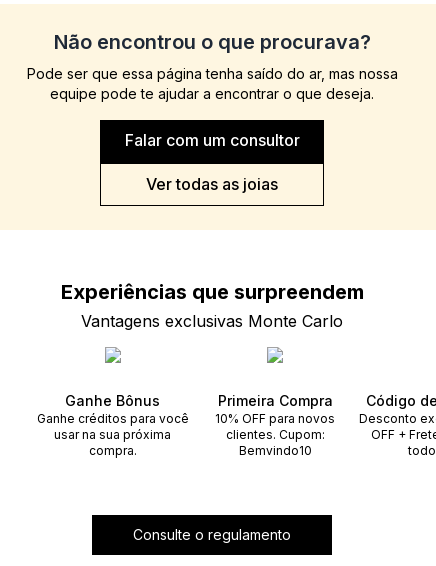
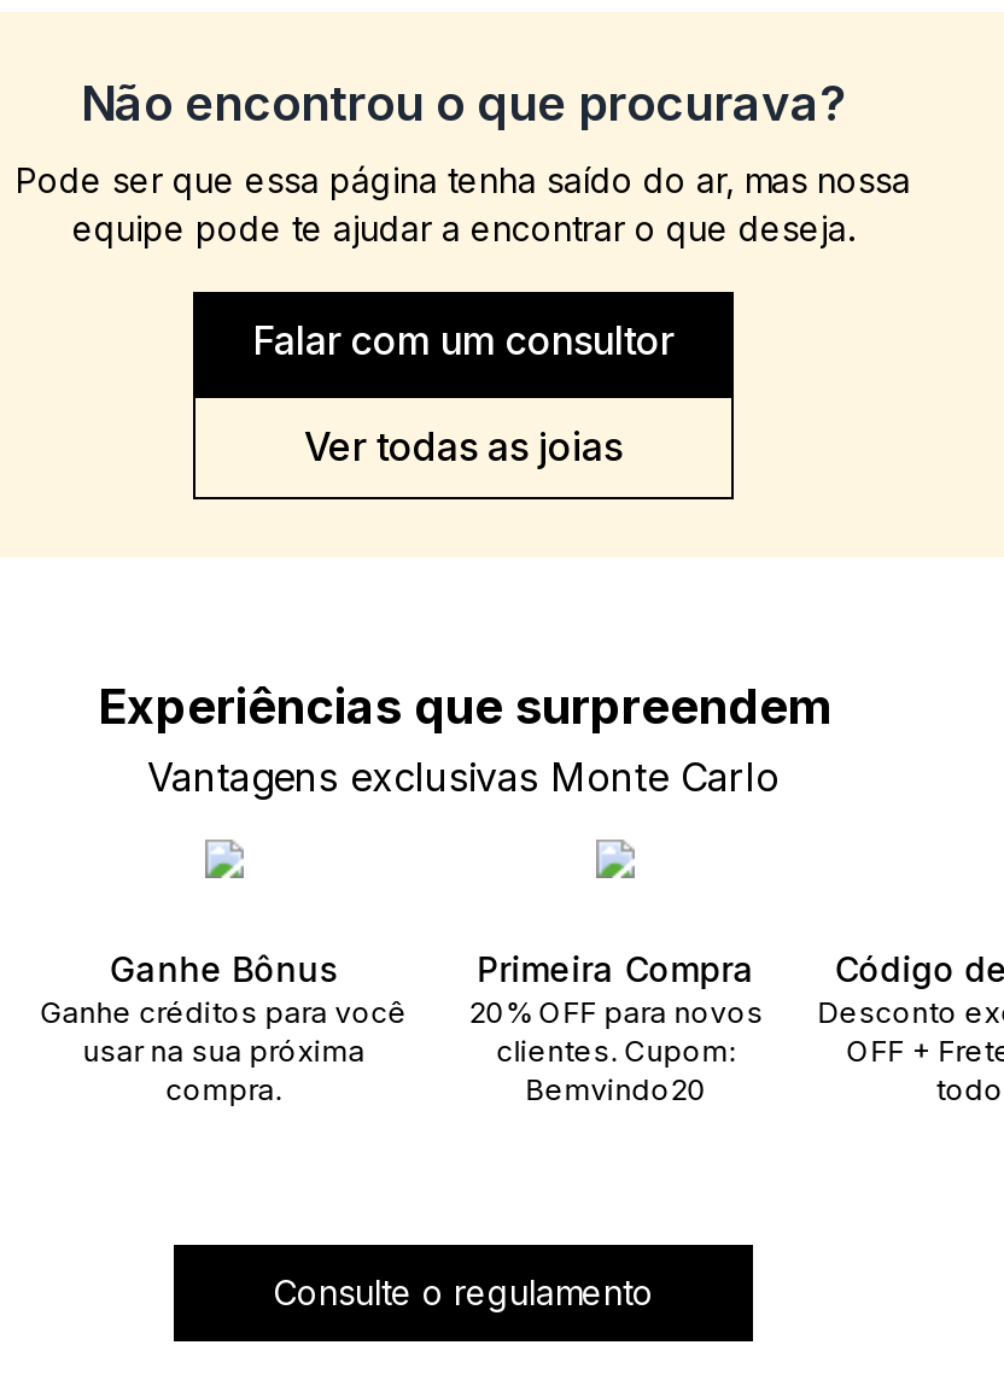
[215,411,335,426] 10% OFF para novos -> [469,994,763,1030] 20% OFF para novos
[239,443,312,458] Bemvindo10 -> [526,1071,707,1107] Bemvindo20

